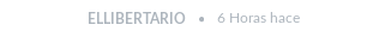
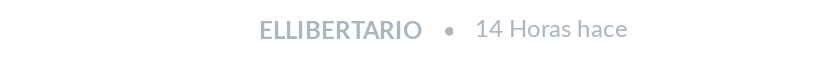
[87,10,299,26] ELLIBERTARIO 6 Horas hace -> [259,16,627,42] ELLIBERTARIO 14 Horas hace

